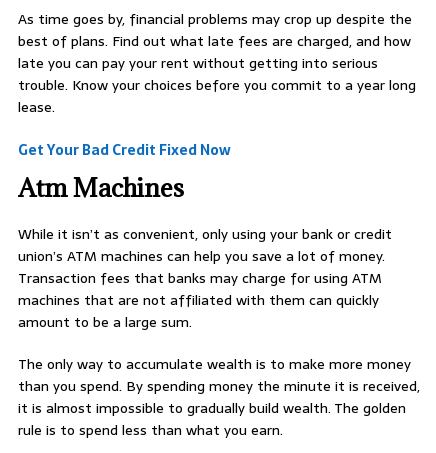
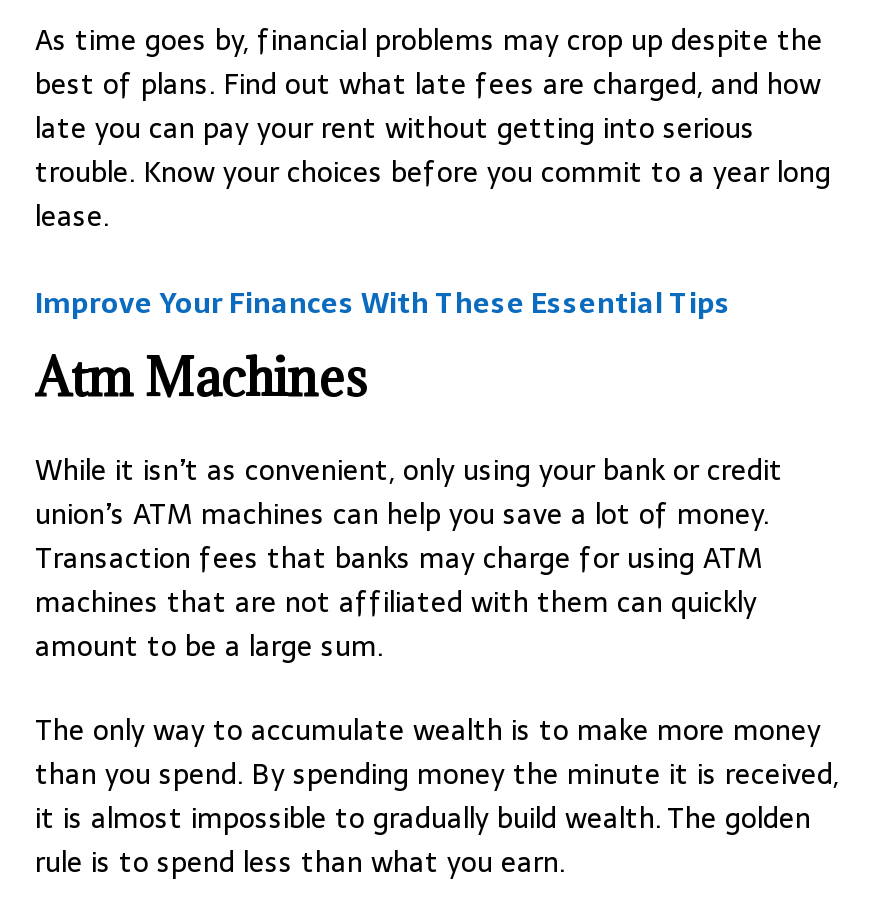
[18,140,231,162] Get Your Bad Credit Fixed Now -> [35,281,731,325] Improve Your Finances With These Essential Tips

